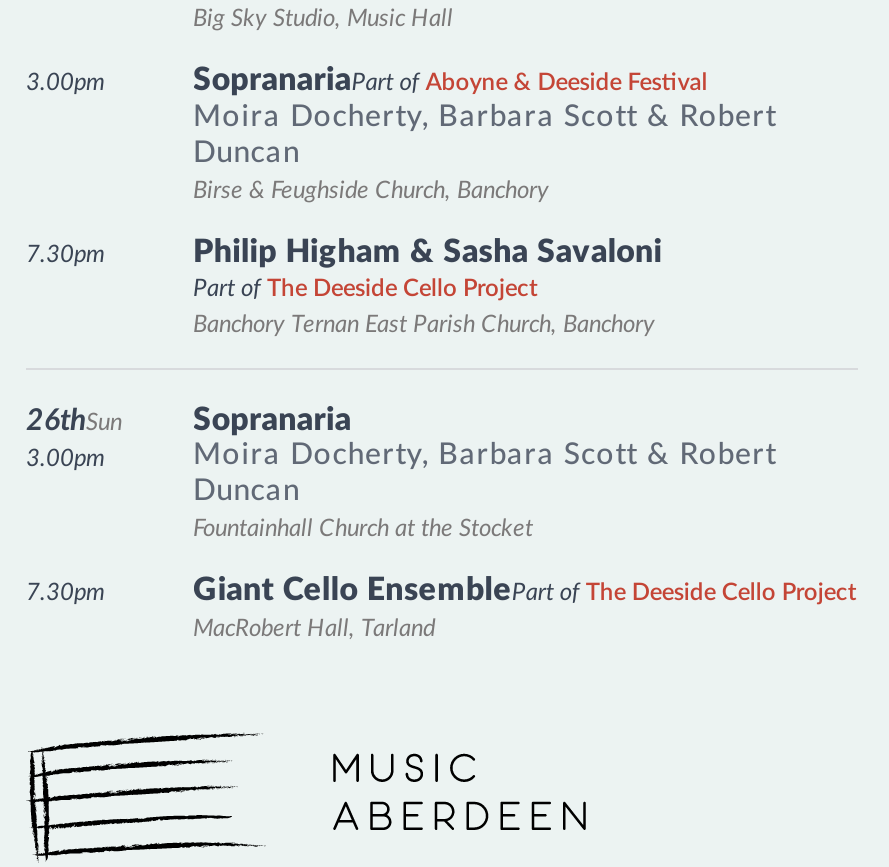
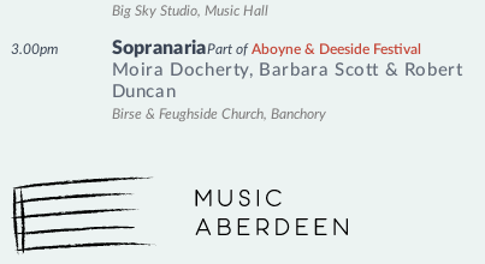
[26,243,104,267] 7.30pm -> none
[193,237,662,337] Philip Higham & Sasha Savaloni | Part of The Deeside Cello Project | Banchory Ternan East Parish Church, Banchory -> none
[26,407,122,471] Sun | 26th | 3.00pm -> none
[193,405,777,541] Sopranaria | Moira Docherty, Barbara Scott & Robert | Duncan | Fountainhall Church at the Stocket -> none
[26,581,104,605] 7.30pm -> none
[193,575,856,641] Giant Cello EnsemblePart ofThe Deeside Cello Project | MacRobert Hall, Tarland -> none

